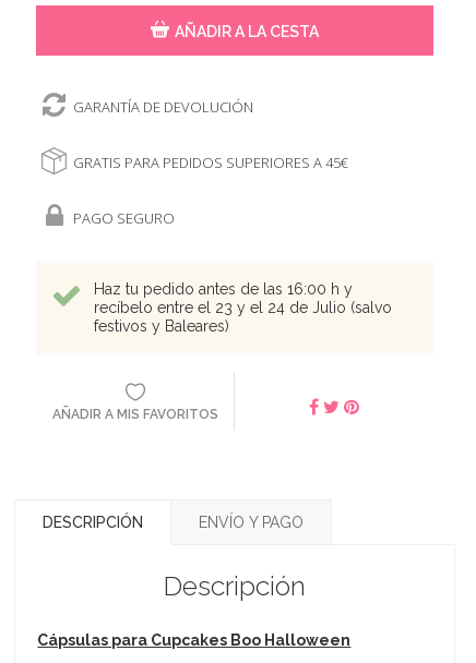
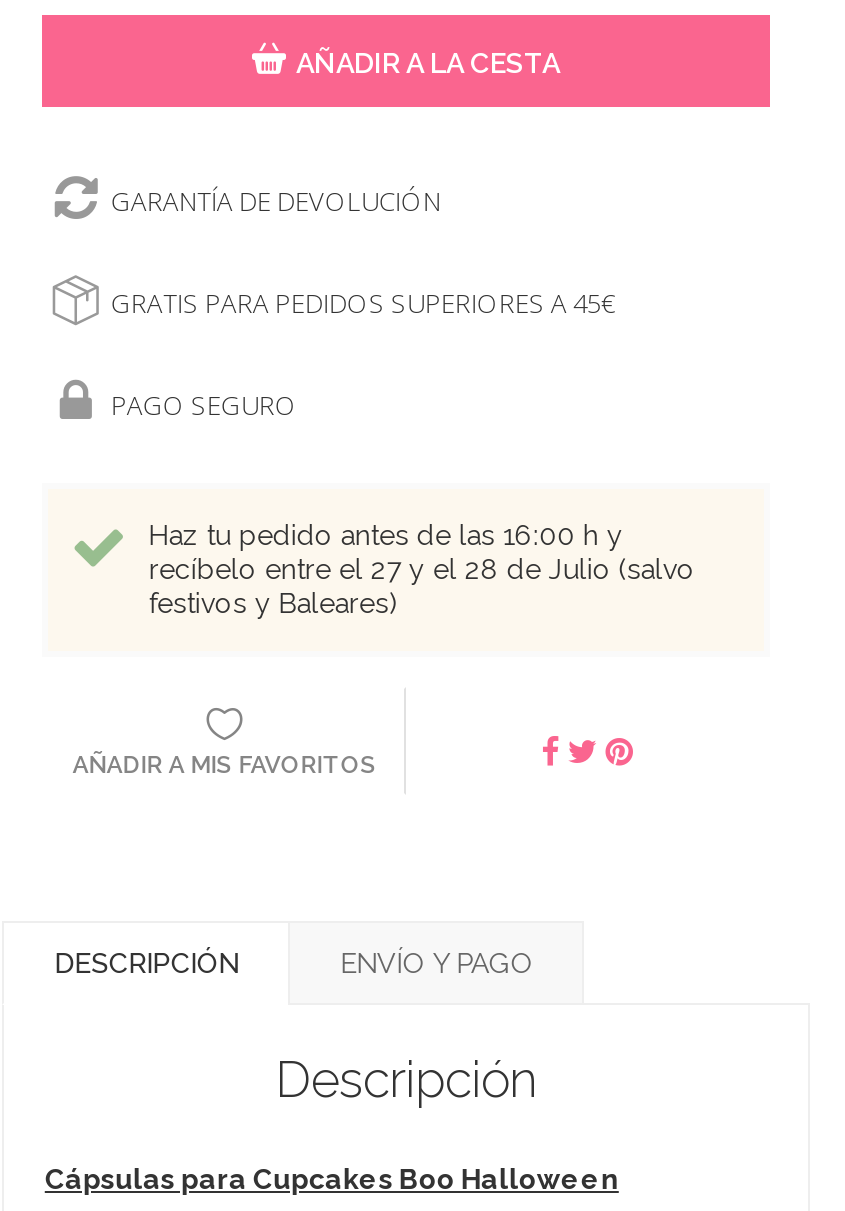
[94,299,392,316] recíbelo entre el 23 y el 24 de Julio (salvo -> [149,553,695,585] recíbelo entre el 27 y el 28 de Julio (salvo

